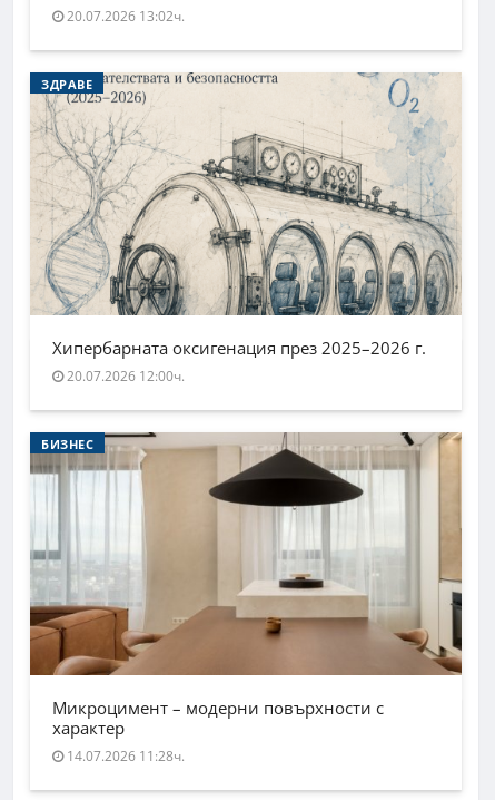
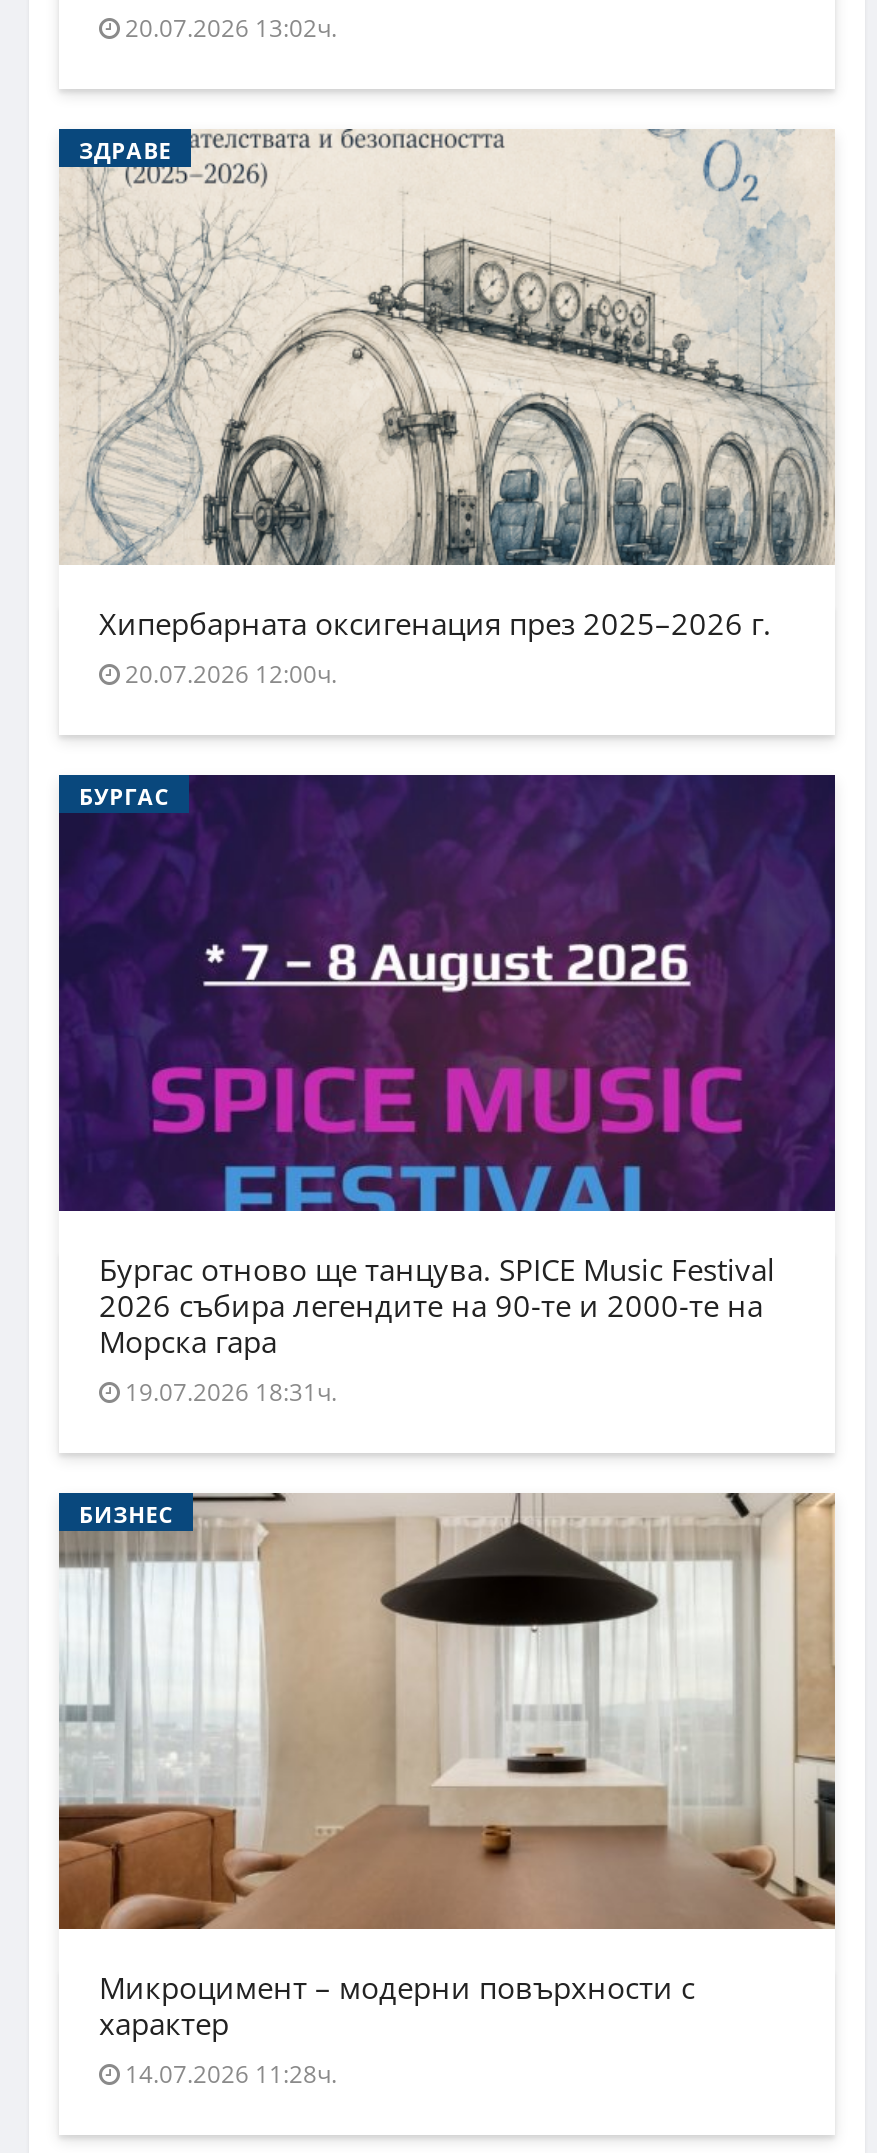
none -> [57,773,837,1213] [image] | БУРГАС
none -> [99,1248,775,1408] Бургас отново ще танцува. SPICE Music Festival | 2026 събира легендите на 90-те и 2000-те на | Морска гара | 19.07.2026 18:31ч.

